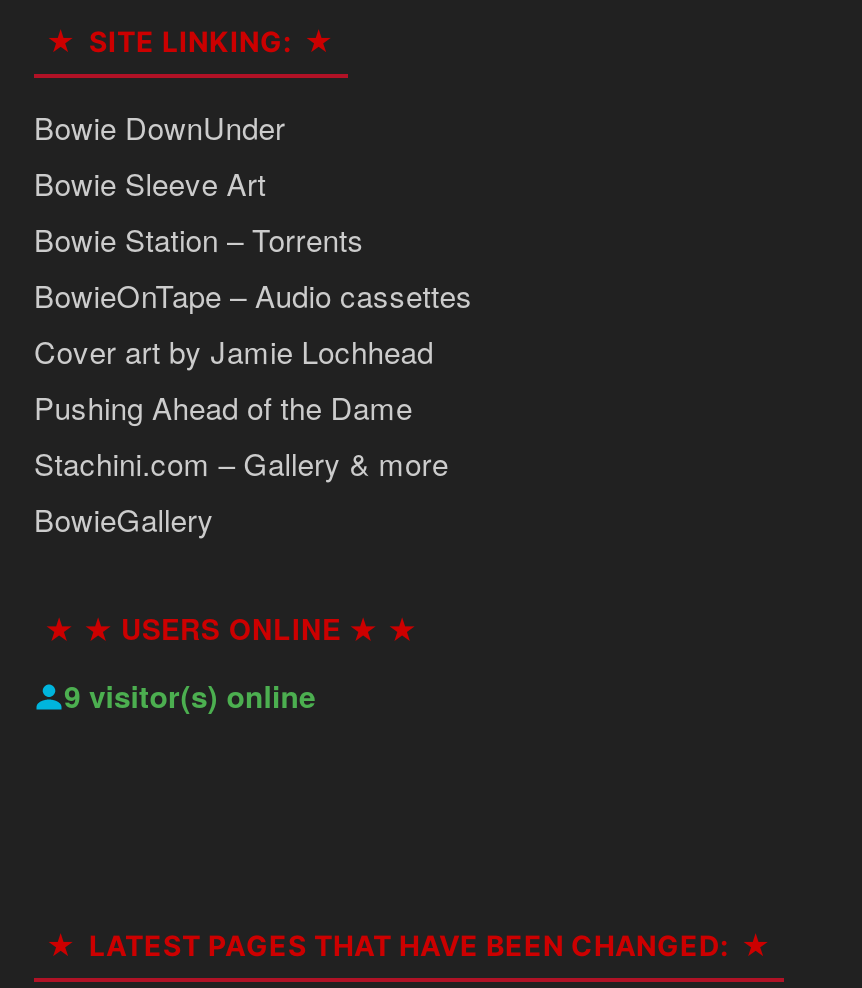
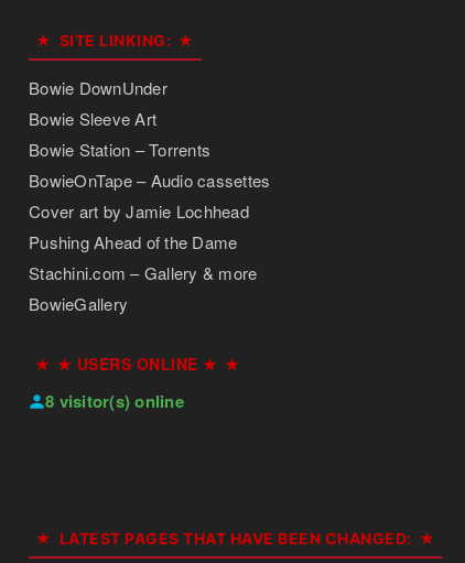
[64,673,316,717] 9 visitor(s) online -> [45,389,184,413] 8 visitor(s) online

